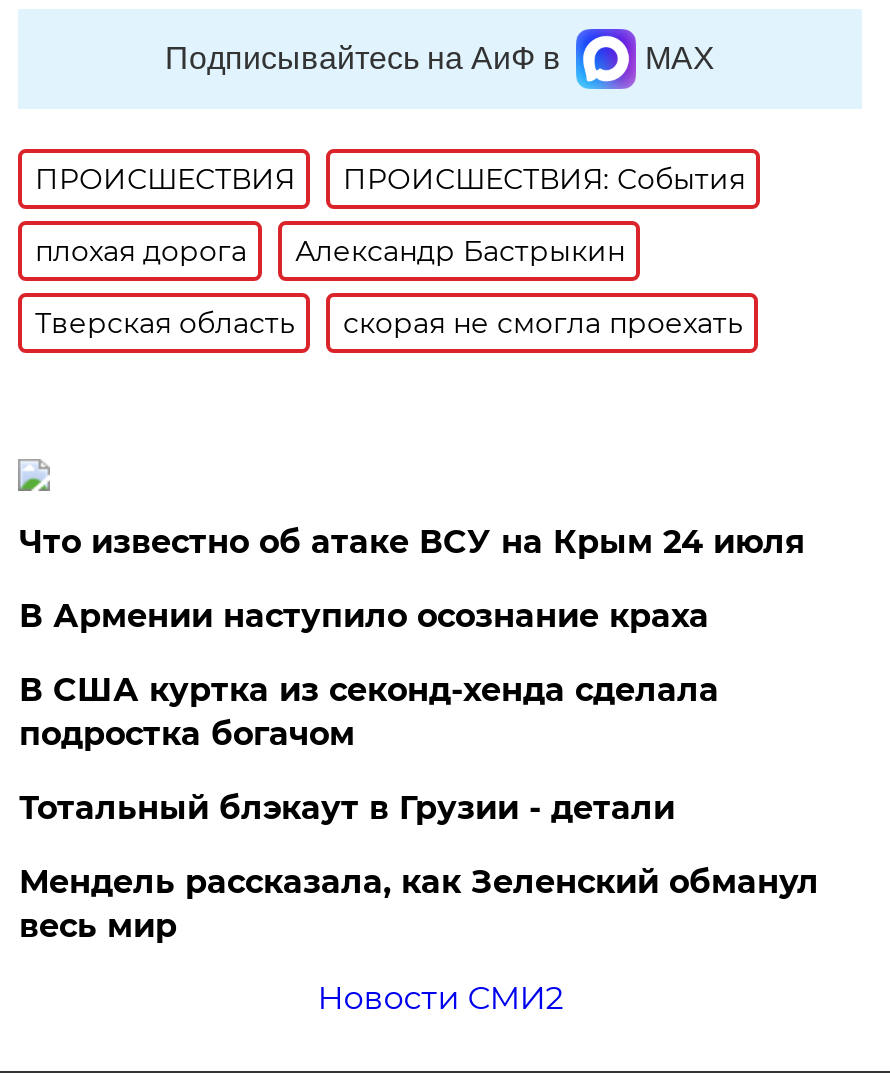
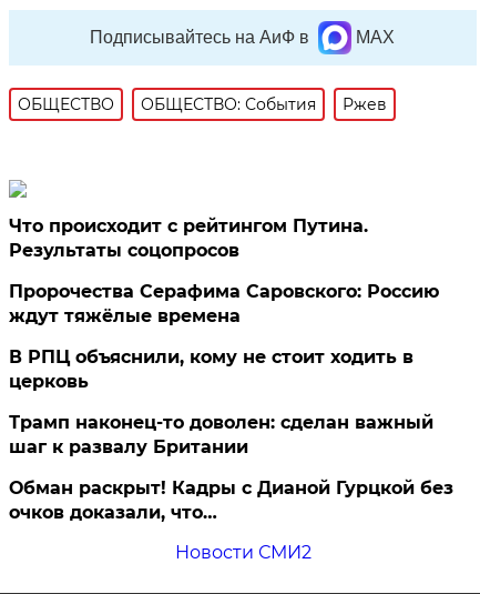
[35,161,745,341] ПРОИСШЕСТВИЯ | ПРОИСШЕСТВИЯ: События | плохая дорога | Александр Бастрыкин | Тверская область | скорая не смогла проехать -> [18,94,387,114] ОБЩЕСТВО | ОБЩЕСТВО: События | Ржев
[19,523,819,945] Что известно об атаке ВСУ на Крым 24 июля | В Армении наступило осознание краха | В США куртка из секонд-хенда сделала | подростка богачом | Тотальный блэкаут в Грузии - детали | Мендель рассказала, как Зеленский обманул | весь мир -> [9,215,454,523] Что происходит с рейтингом Путина. | Результаты соцопросов | Пророчества Серафима Саровского: Россию | ждут тяжёлые времена | В РПЦ объяснили, кому не стоит ходить в | церковь | Трамп наконец-то доволен: сделан важный | шаг к развалу Британии | Обман раскрыт! Кадры с Дианой Гурцкой без | очков доказали, что…

